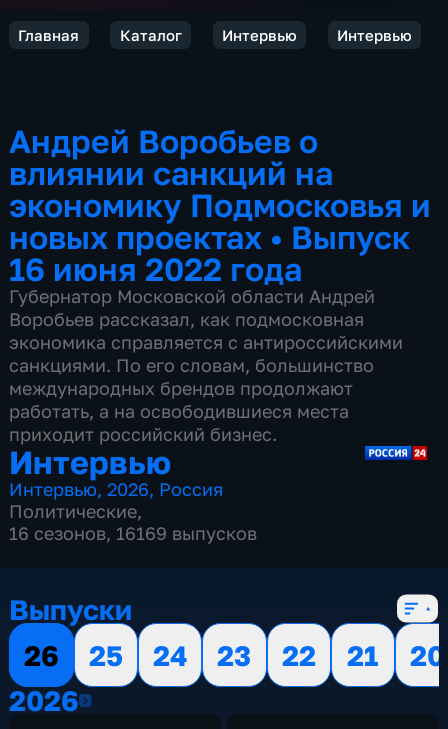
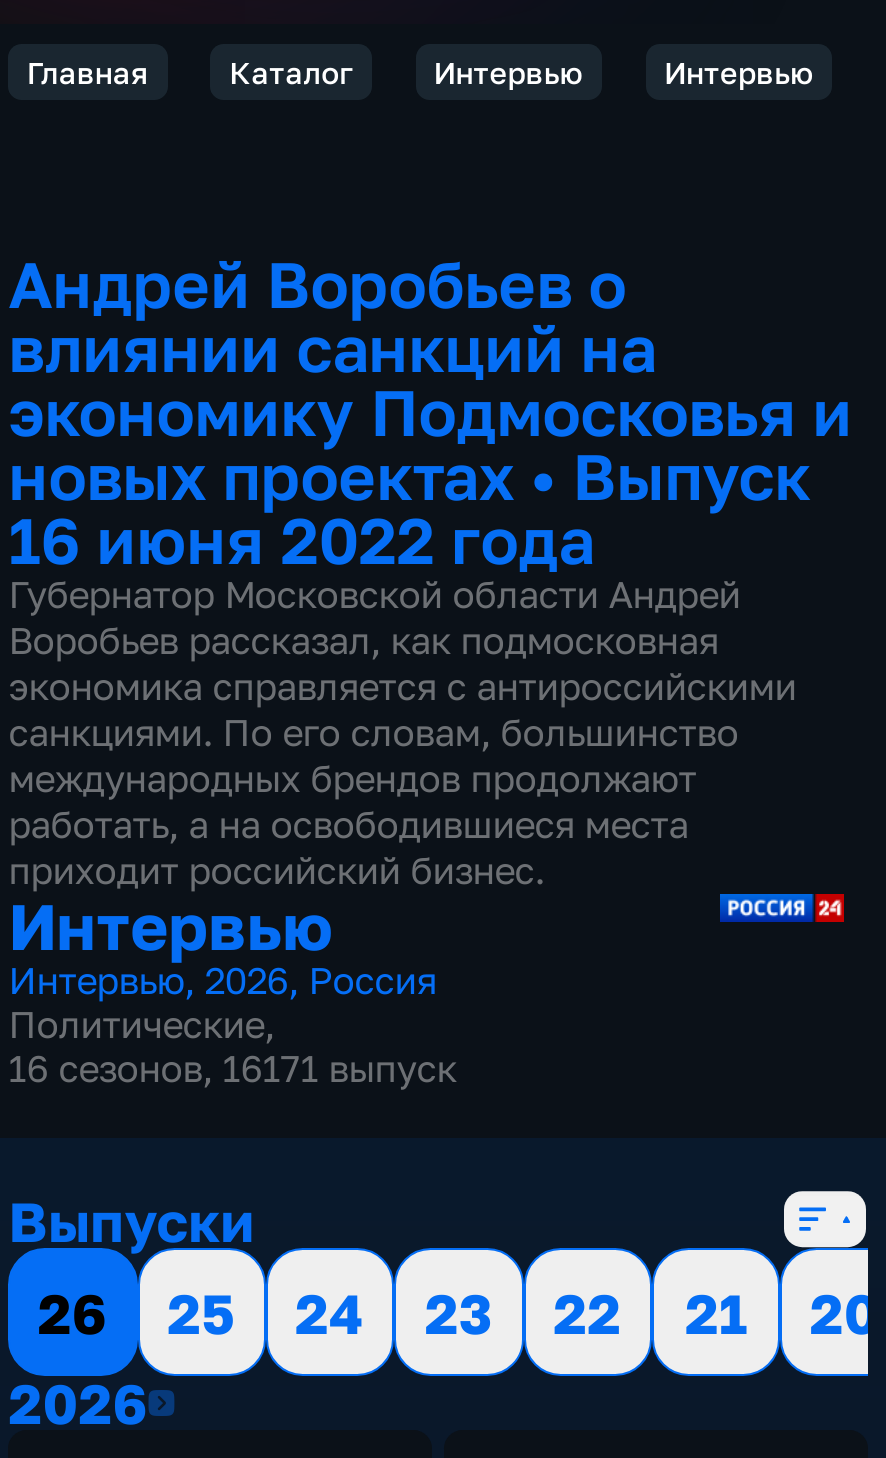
[9,522,257,544] 16 сезонов, 16169 выпусков -> [8,1046,456,1090] 16 сезонов, 16171 выпуск

